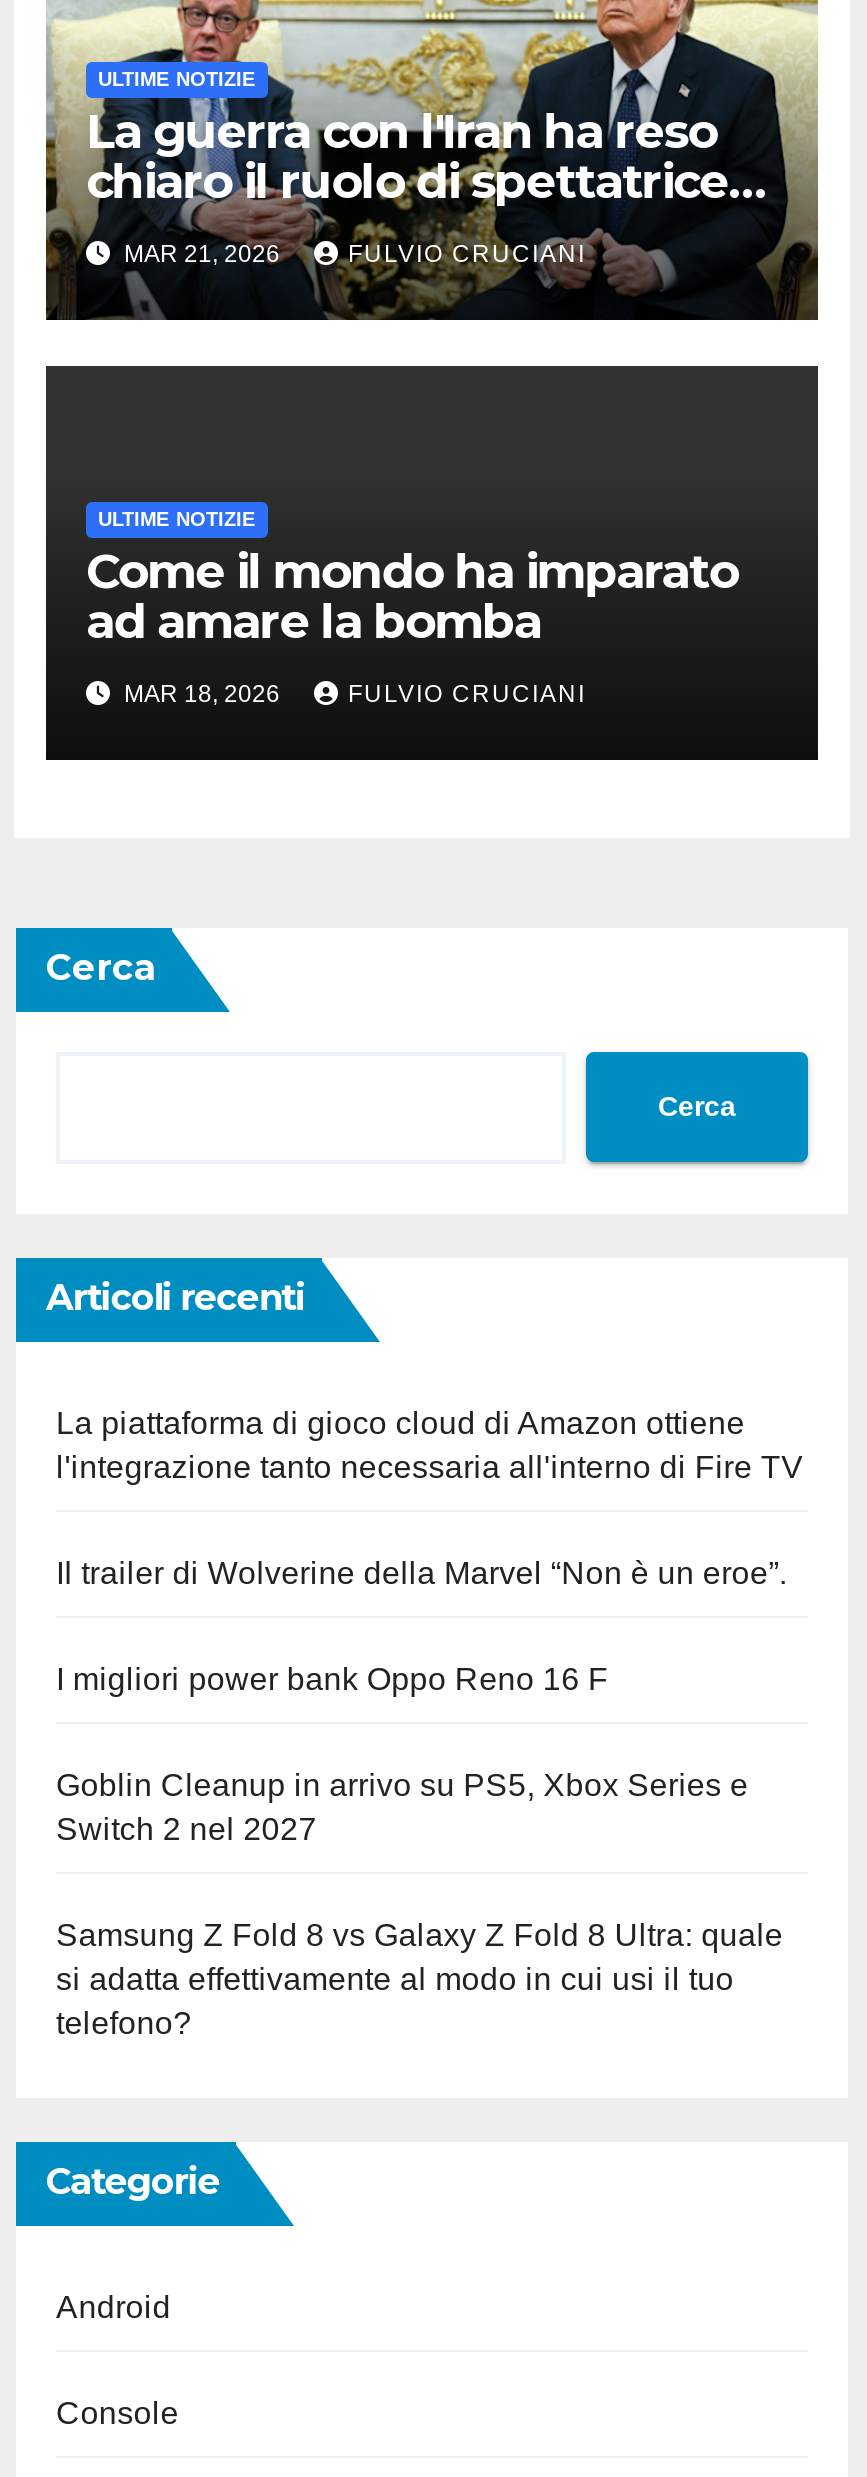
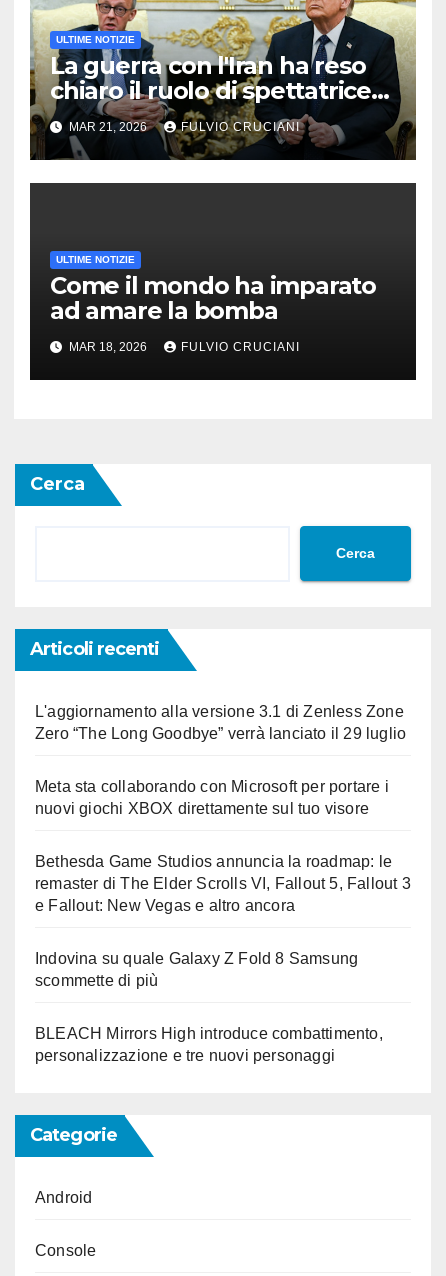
[56,1406,804,1484] La piattaforma di gioco cloud di Amazon ottiene | l'integrazione tanto necessaria all'interno di Fire TV -> [35,703,406,742] L'aggiornamento alla versione 3.1 di Zenless Zone | Zero “The Long Goodbye” verrà lanciato il 29 luglio
[56,1556,787,1590] Il trailer di Wolverine della Marvel “Non è un eroe”. -> [35,778,389,817] Meta sta collaborando con Microsoft per portare i | nuovi giochi XBOX direttamente sul tuo visore
[56,1662,608,1696] I migliori power bank Oppo Reno 16 F -> [35,853,411,914] Bethesda Game Studios annuncia la roadmap: le | remaster di The Elder Scrolls VI, Fallout 5, Fallout 3 | e Fallout: New Vegas e altro ancora
[56,1768,748,1846] Goblin Cleanup in arrivo su PS5, Xbox Series e | Switch 2 nel 2027 -> [35,950,358,989] Indovina su quale Galaxy Z Fold 8 Samsung | scommette di più
[56,1918,783,2040] Samsung Z Fold 8 vs Galaxy Z Fold 8 Ultra: quale | si adatta effettivamente al modo in cui usi il tuo | telefono? -> [35,1025,383,1064] BLEACH Mirrors High introduce combattimento, | personalizzazione e tre nuovi personaggi

